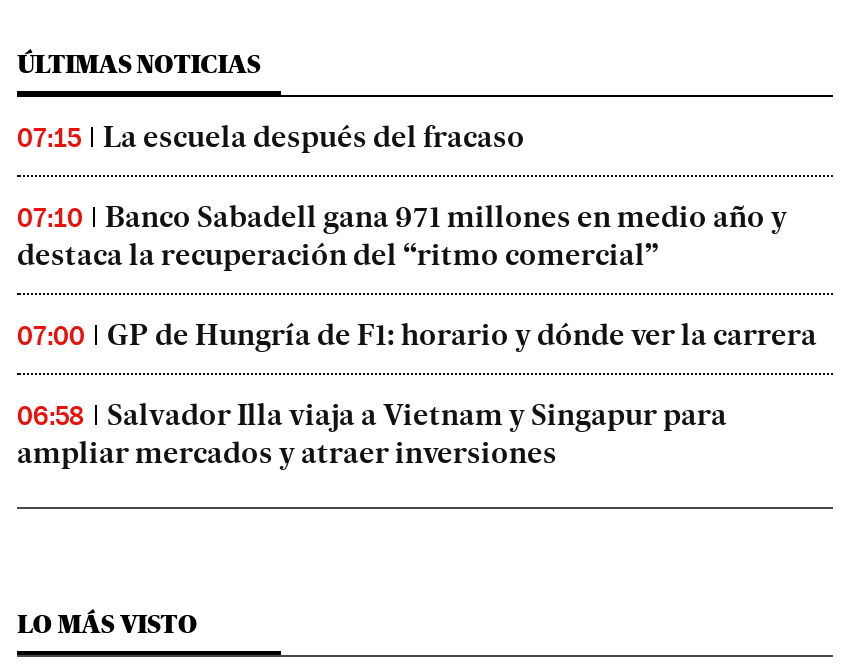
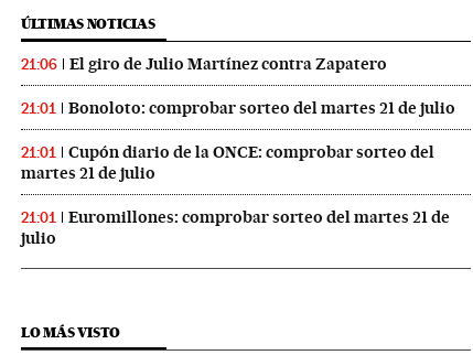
[17,119,525,155] 07:15 | La escuela después del fracaso -> [21,54,387,74] 21:06 | El giro de Julio Martínez contra Zapatero
[17,199,787,273] 07:10 | Banco Sabadell gana 971 millones en medio año y | destaca la recuperación del “ritmo comercial” -> [21,98,455,118] 21:01 | Bonoloto: comprobar sorteo del martes 21 de julio
[17,317,817,353] 07:00 | GP de Hungría de F1: horario y dónde ver la carrera -> [21,142,434,183] 21:01 | Cupón diario de la ONCE: comprobar sorteo del | martes 21 de julio
[17,397,727,471] 06:58 | Salvador Illa viaja a Vietnam y Singapur para | ampliar mercados y atraer inversiones -> [21,207,450,248] 21:01 | Euromillones: comprobar sorteo del martes 21 de | julio

